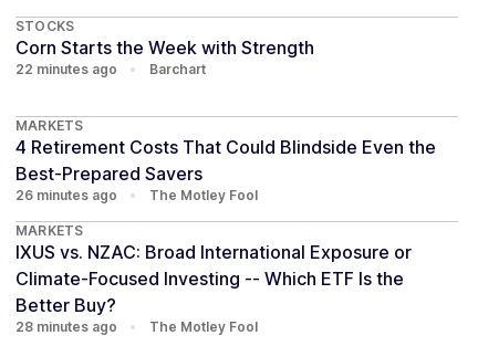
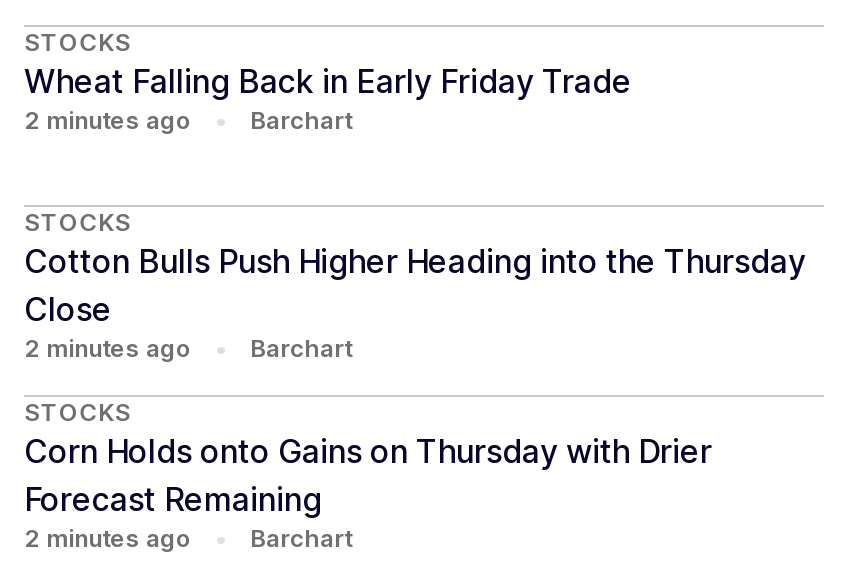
[15,36,314,77] Corn Starts the Week with Strength | 22 minutes ago -> [24,61,632,135] Wheat Falling Back in Early Friday Trade | 2 minutes ago
[15,117,436,203] MARKETS | 4 Retirement Costs That Could Blindside Even the | Best-Prepared Savers | 26 minutes ago -> [24,207,806,363] STOCKS | Cotton Bulls Push Higher Heading into the Thursday | Close | 2 minutes ago
[149,187,258,203] The Motley Fool -> [250,333,352,363] Barchart
[15,222,412,335] MARKETS | IXUS vs. NZAC: Broad International Exposure or | Climate-Focused Investing -- Which ETF Is the | Better Buy? | 28 minutes ago -> [24,397,712,553] STOCKS | Corn Holds onto Gains on Thursday with Drier | Forecast Remaining | 2 minutes ago
[149,318,258,335] The Motley Fool -> [250,523,352,553] Barchart

